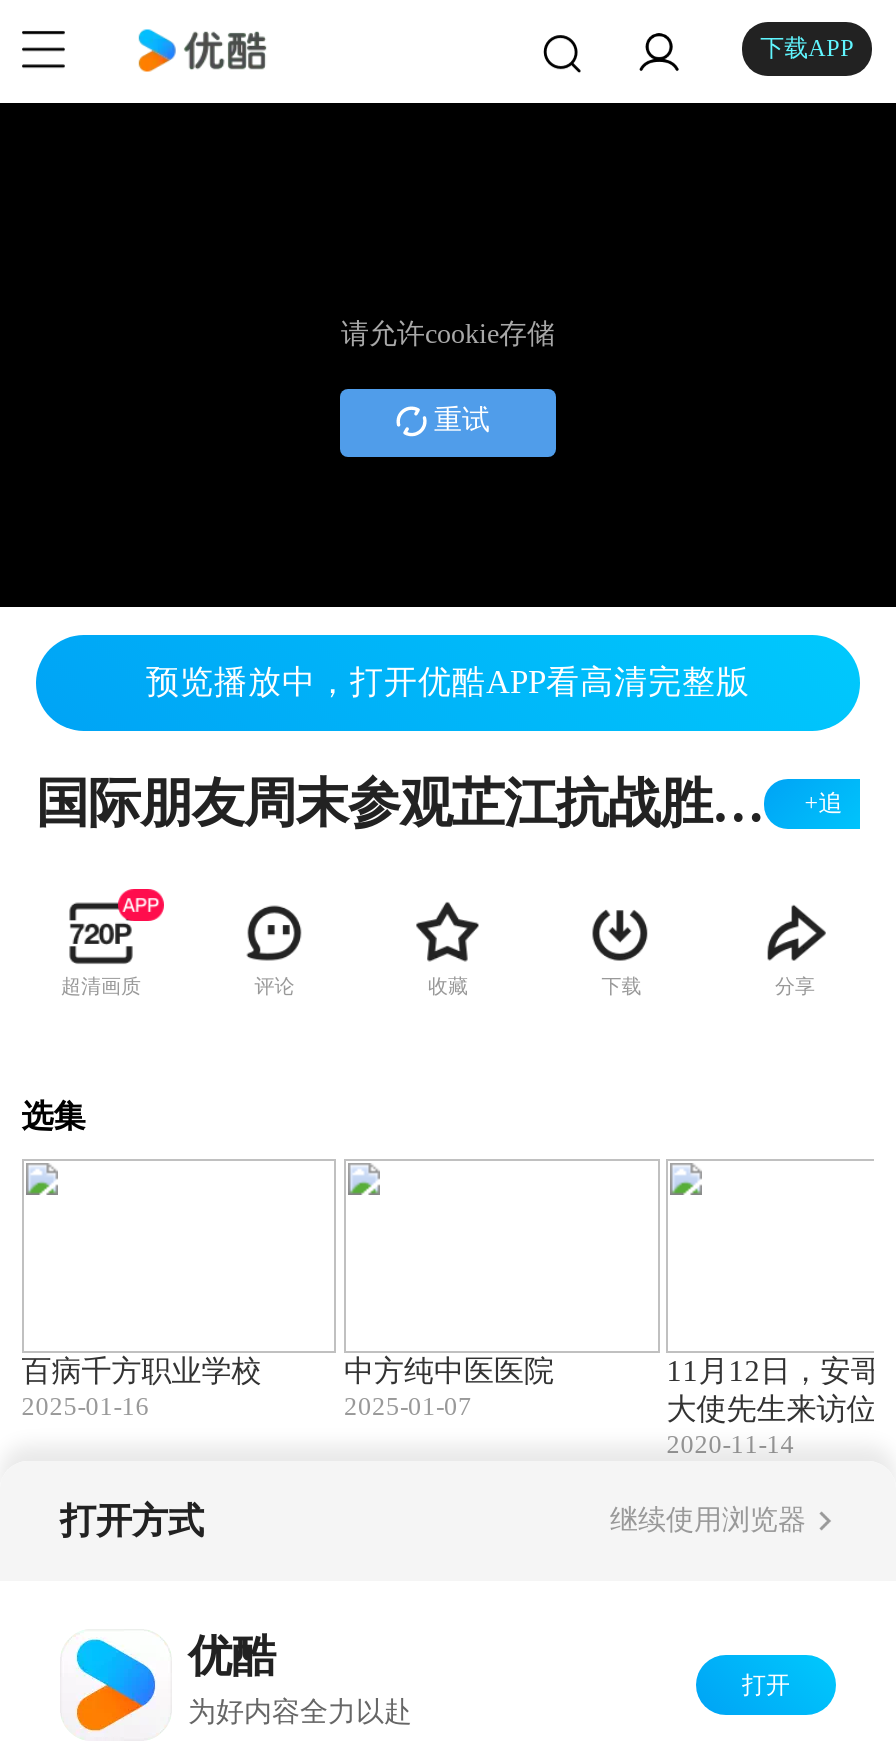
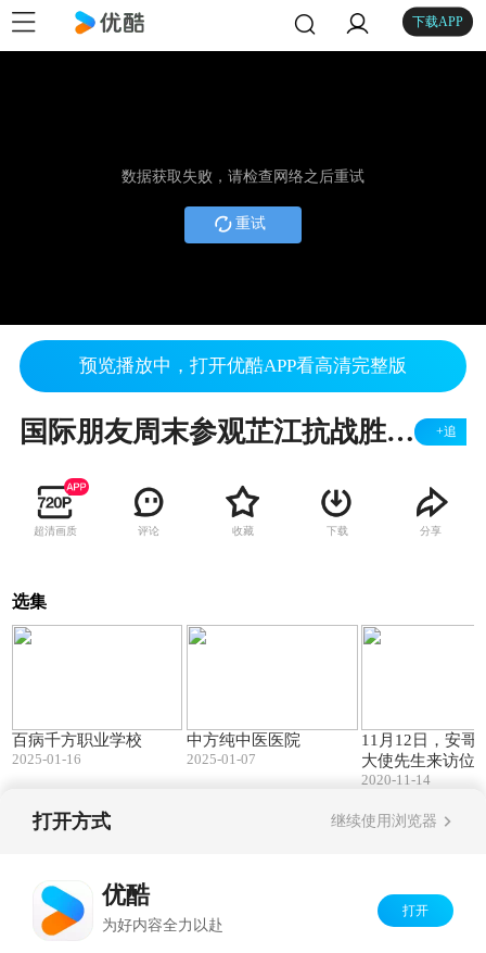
[341,319,555,349] 请允许cookie存储 -> [121,169,364,185] 数据获取失败，请检查网络之后重试

